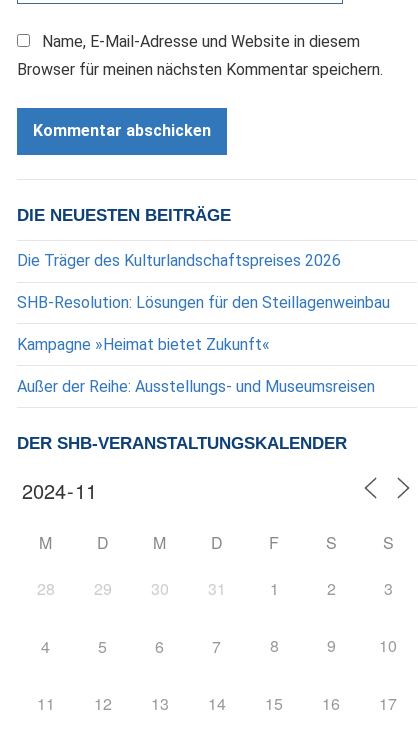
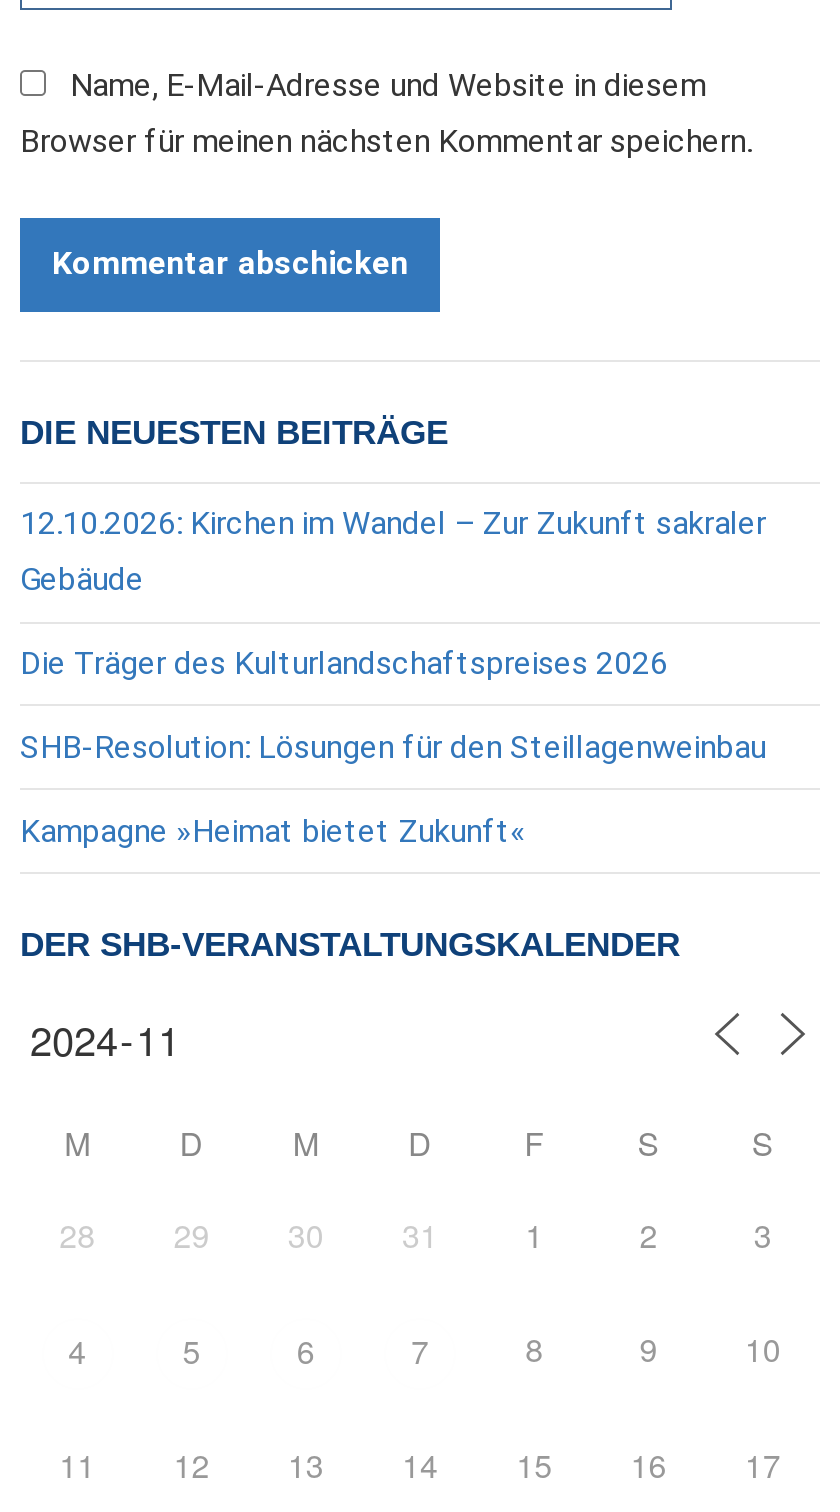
none -> [20,504,766,598] 12.10.2026: Kirchen im Wandel – Zur Zukunft sakraler | Gebäude
moved [17,251,390,354] -> [20,644,766,849]: Die Träger des Kulturlandschaftspreises 2026 | SHB-Resolution: Lösungen für den Steillagenweinbau | Kampagne »Heimat bietet Zukunft«
[17,376,375,395] Außer der Reihe: Ausstellungs- und Museumsreisen -> none

